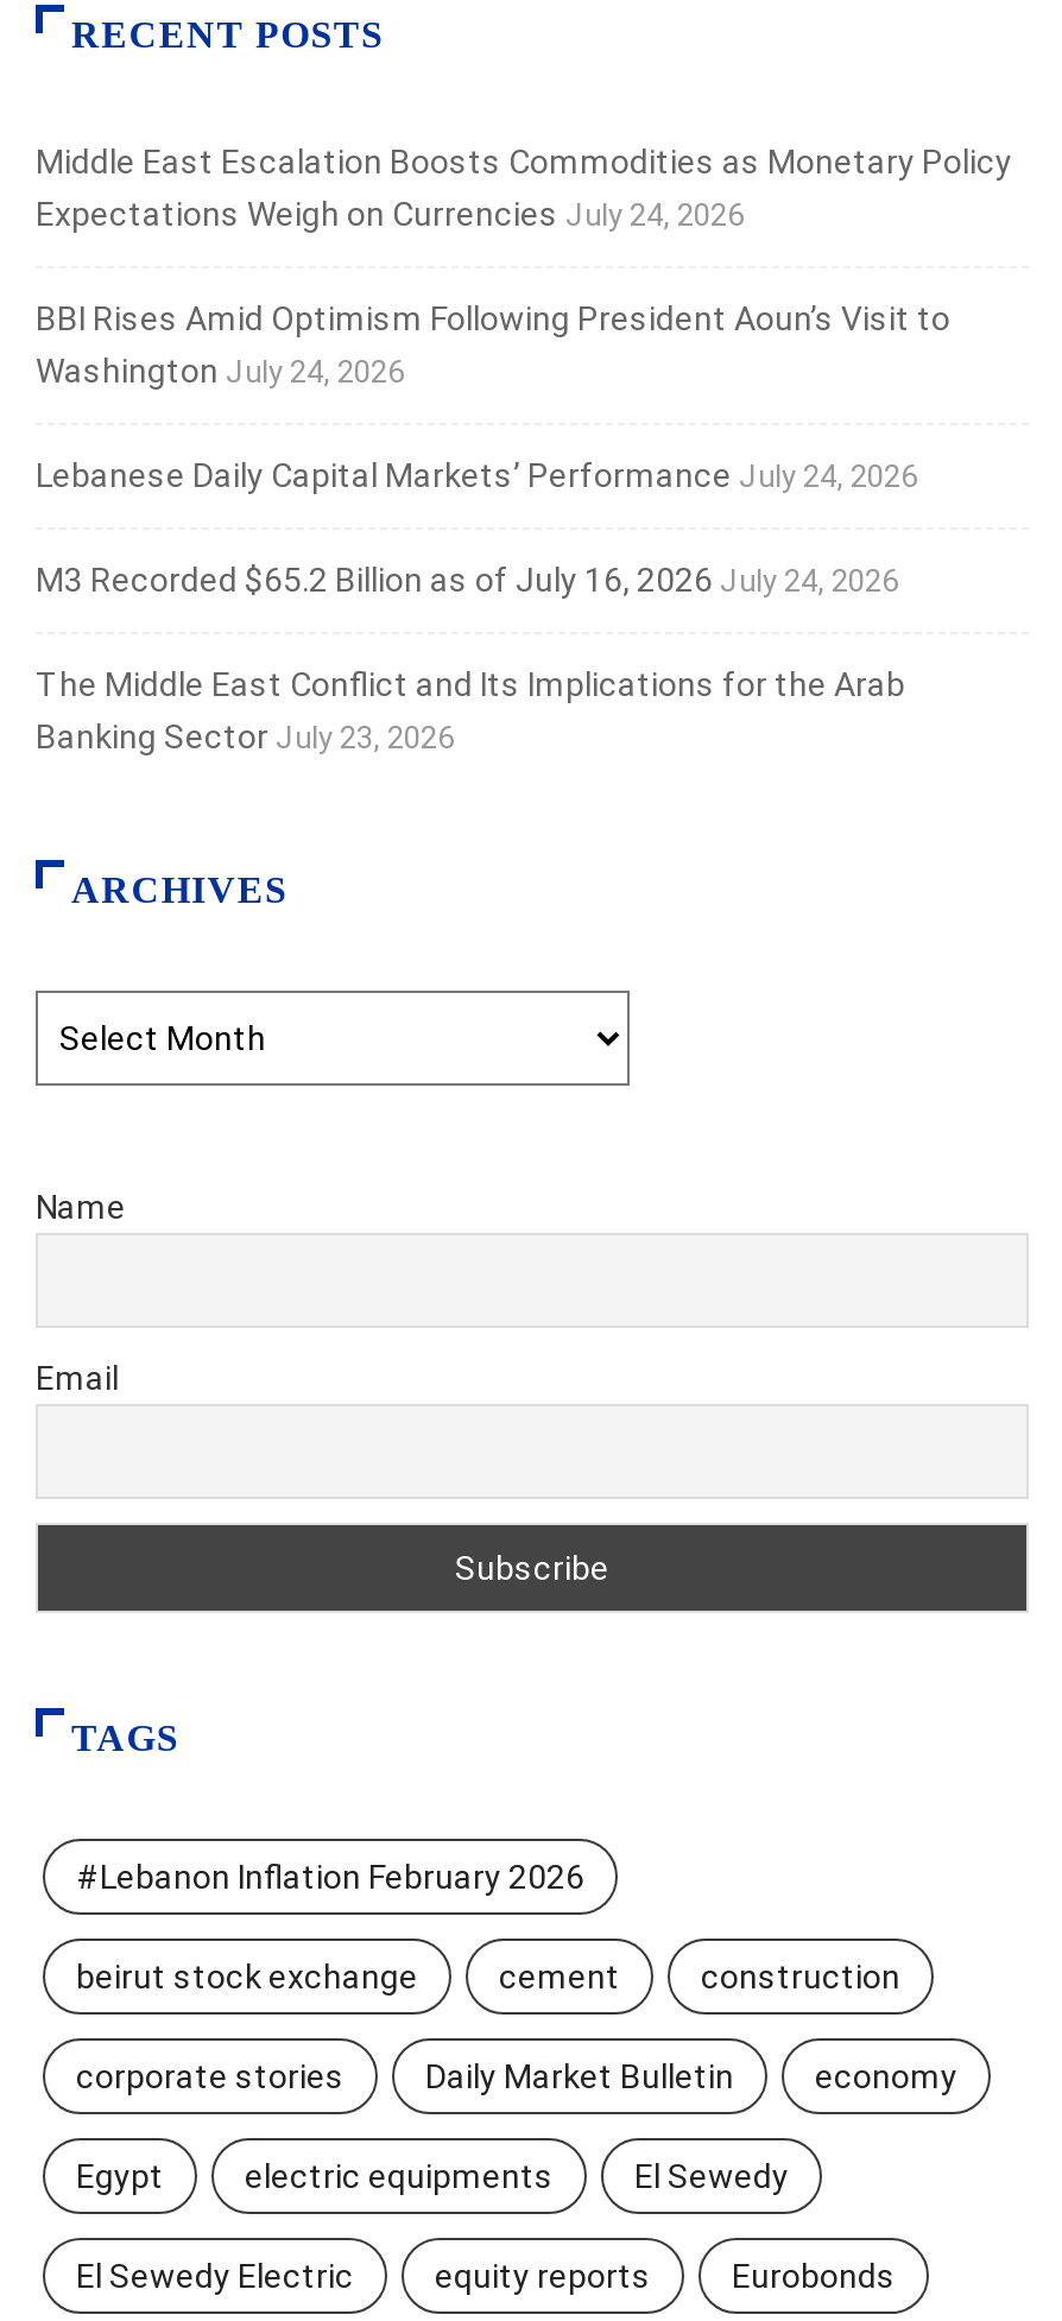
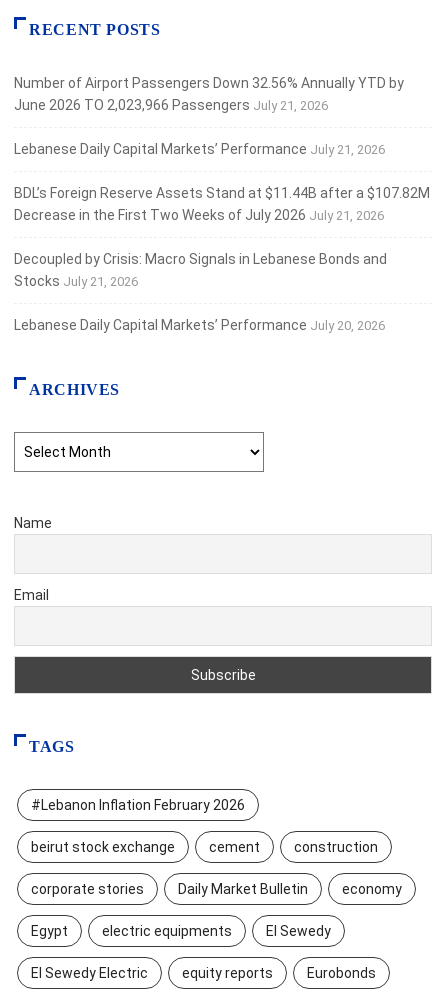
[36,143,1012,233] Middle East Escalation Boosts Commodities as Monetary Policy | Expectations Weigh on Currencies July 24, 2026 -> [14,75,404,113] Number of Airport Passengers Down 32.56% Annually YTD by | June 2026 TO 2,023,966 Passengers July 21, 2026
[36,299,950,390] BBI Rises Amid Optimism Following President Aoun’s Visit to | Washington July 24, 2026 -> [14,141,385,157] Lebanese Daily Capital Markets’ Performance July 21, 2026
[36,456,917,494] Lebanese Daily Capital Markets’ Performance July 24, 2026 -> [14,185,430,223] BDL’s Foreign Reserve Assets Stand at $11.44B after a $107.82M | Decrease in the First Two Weeks of July 2026 July 21, 2026
[36,561,898,599] M3 Recorded $65.2 Billion as of July 16, 2026 July 24, 2026 -> [14,251,387,289] Decoupled by Crisis: Macro Signals in Lebanese Bonds and | Stocks July 21, 2026
[36,665,905,755] The Middle East Conflict and Its Implications for the Arab | Banking Sector July 23, 2026 -> [14,317,385,333] Lebanese Daily Capital Markets’ Performance July 20, 2026

